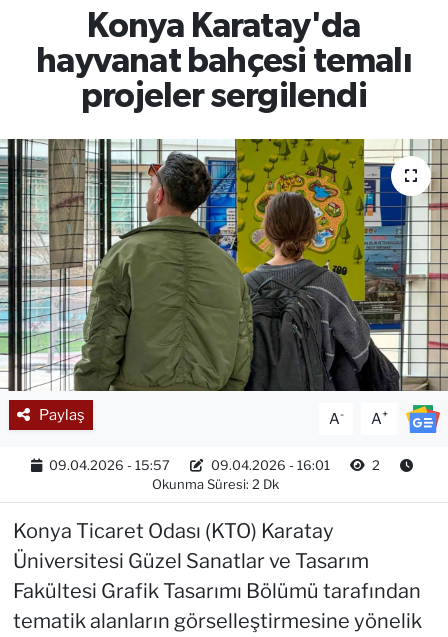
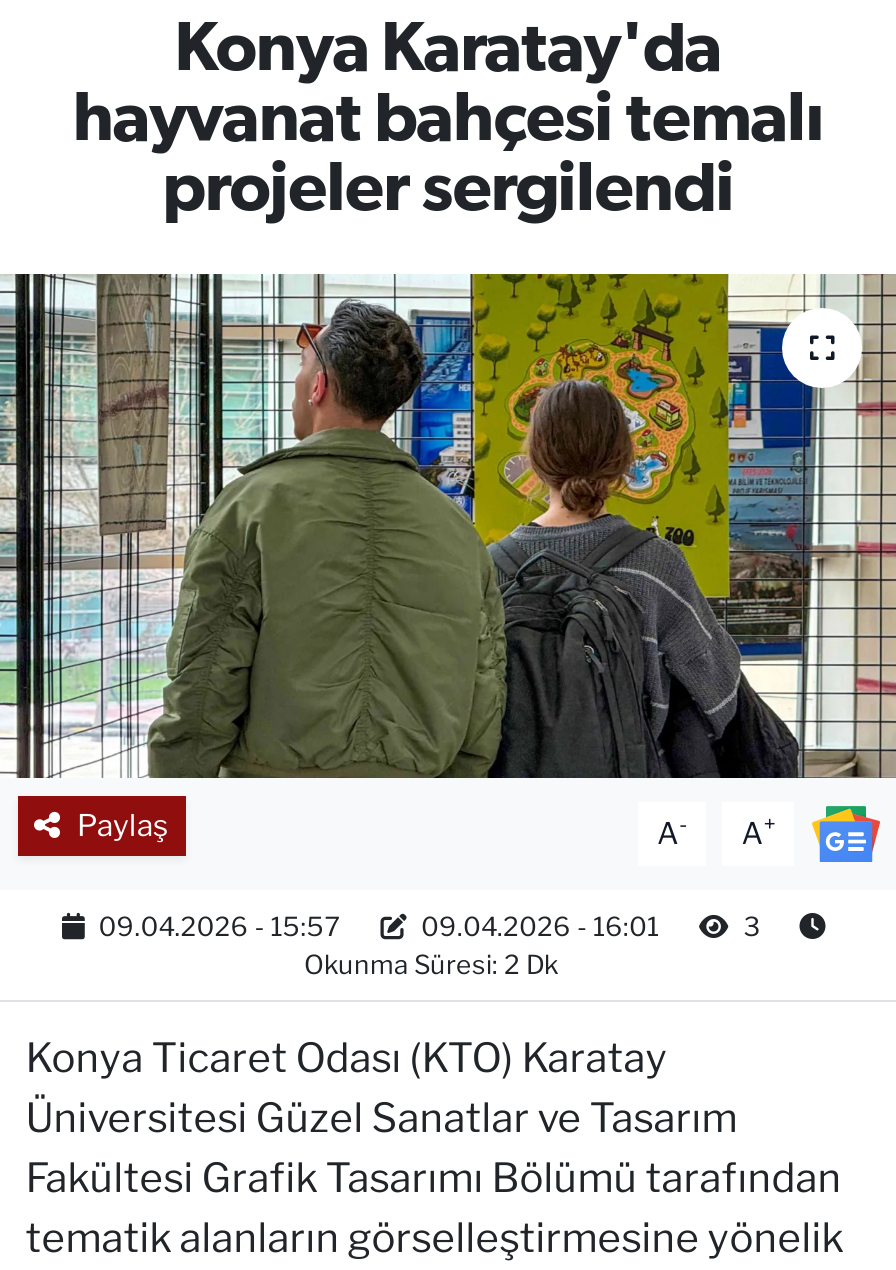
[369,456,380,472] 2 -> [738,909,760,941] 3

